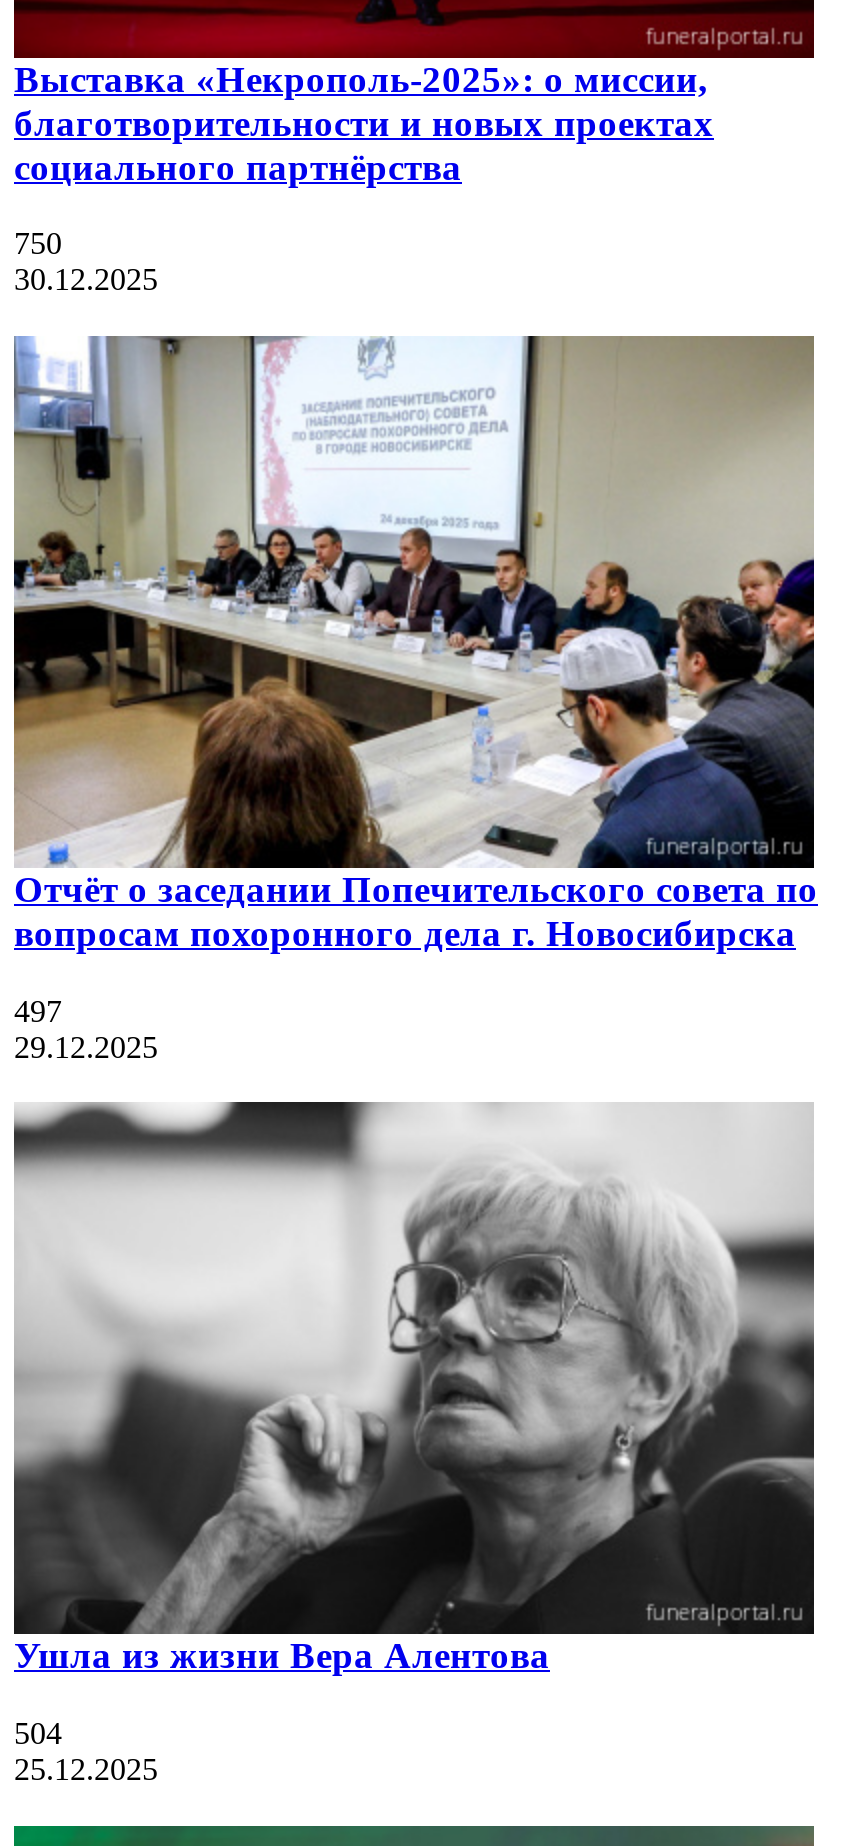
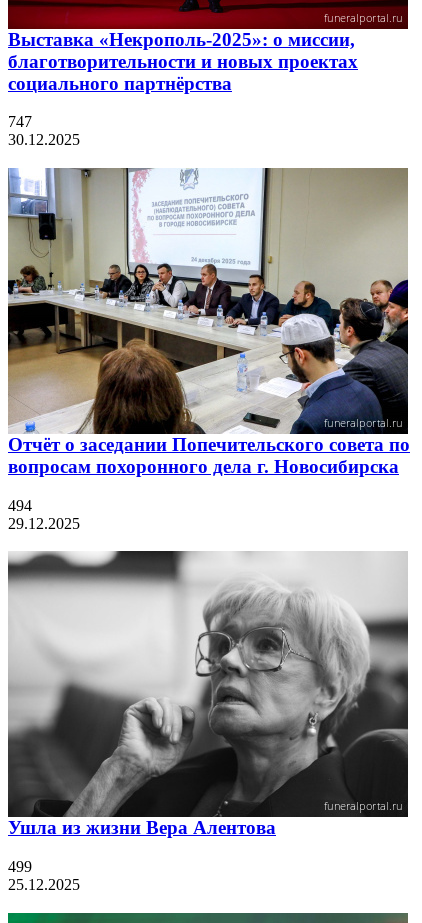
[14,226,62,260] 750 -> [8,113,32,130] 747
[14,993,62,1027] 497 -> [8,497,32,514] 494
[14,1716,62,1750] 504 -> [8,858,32,875] 499

